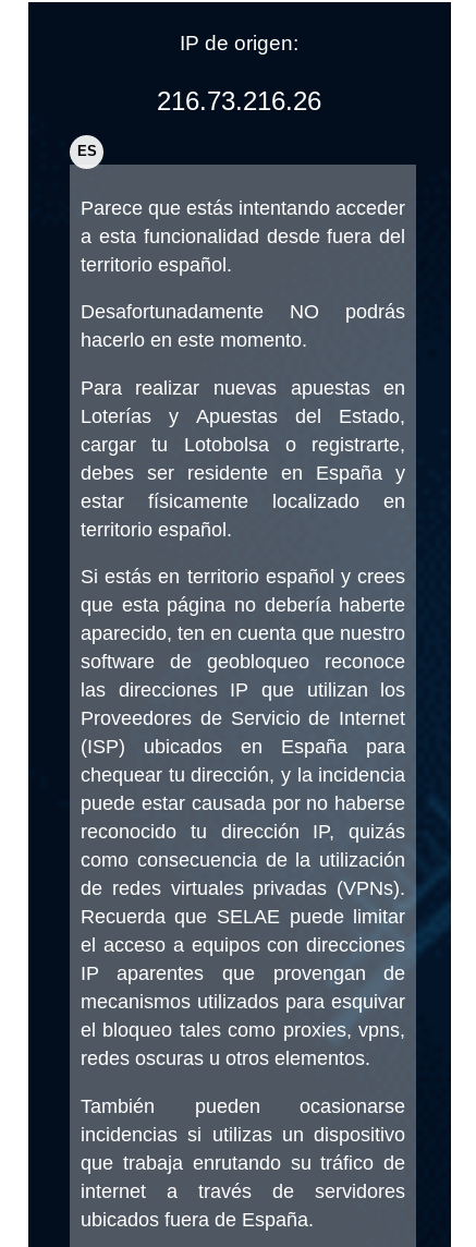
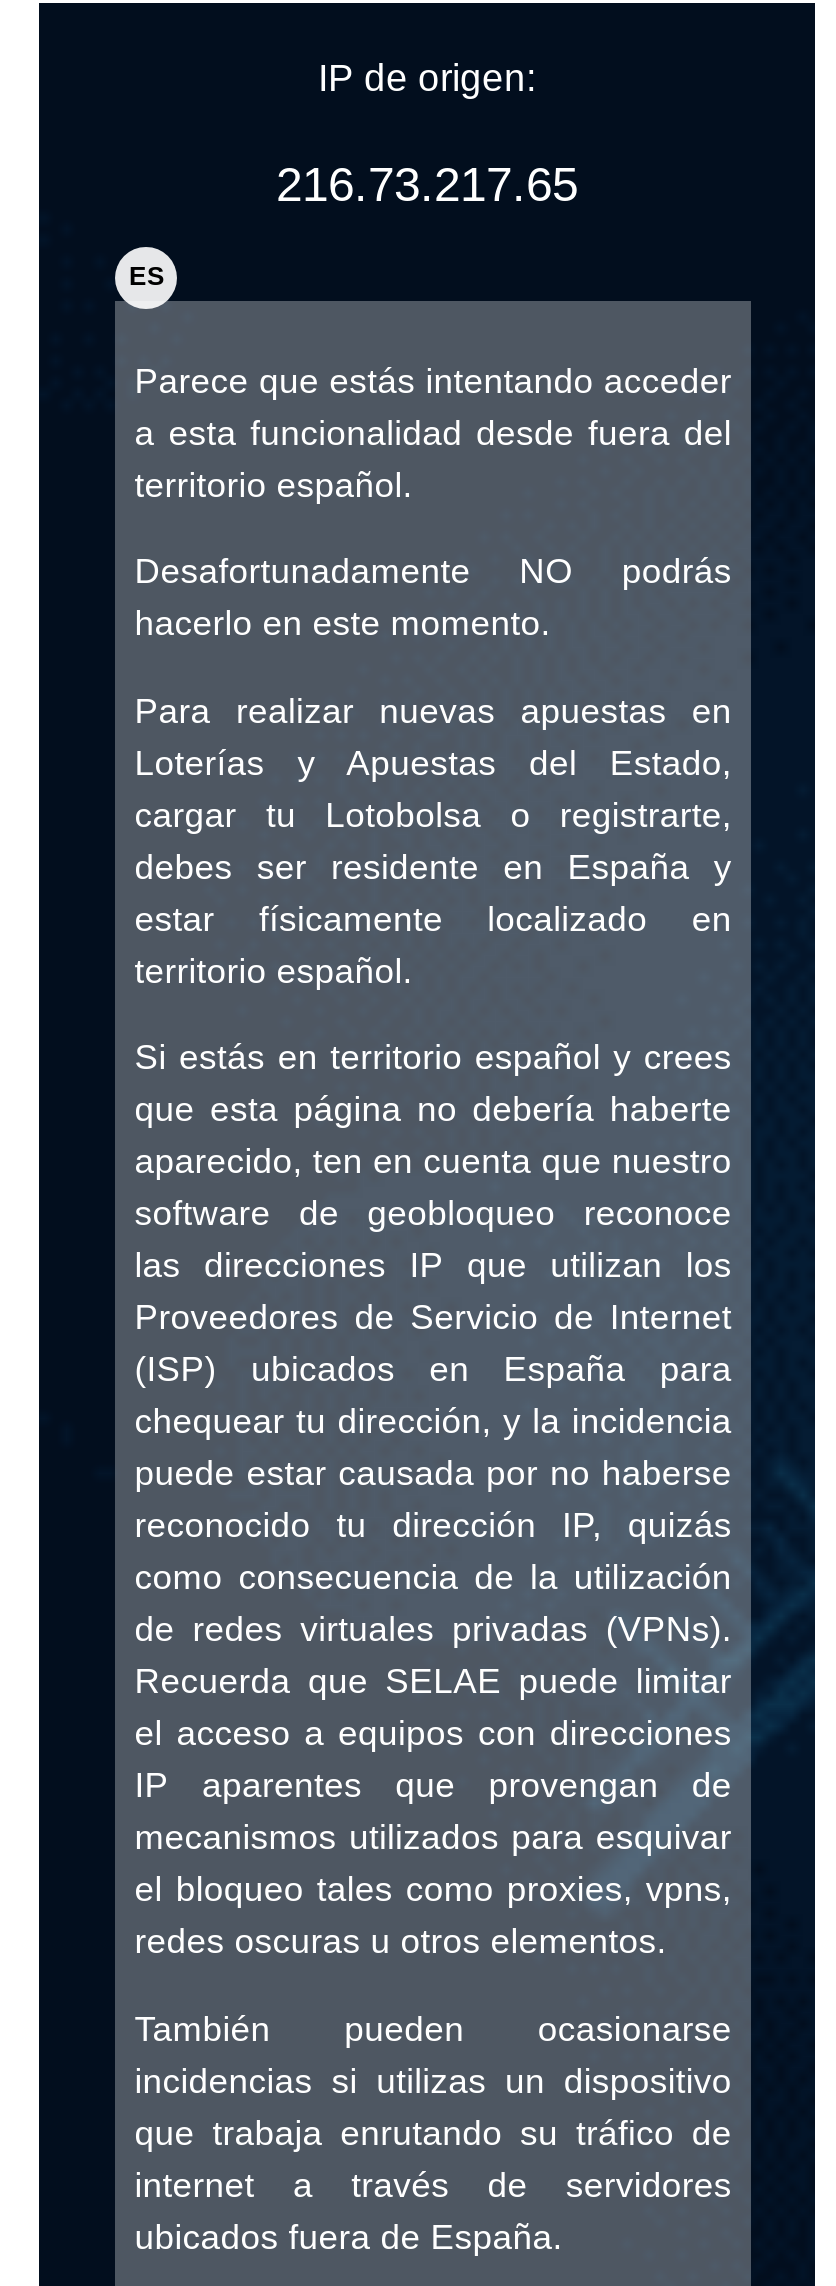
[157,87,322,116] 216.73.216.26 -> [276,158,578,212] 216.73.217.65

